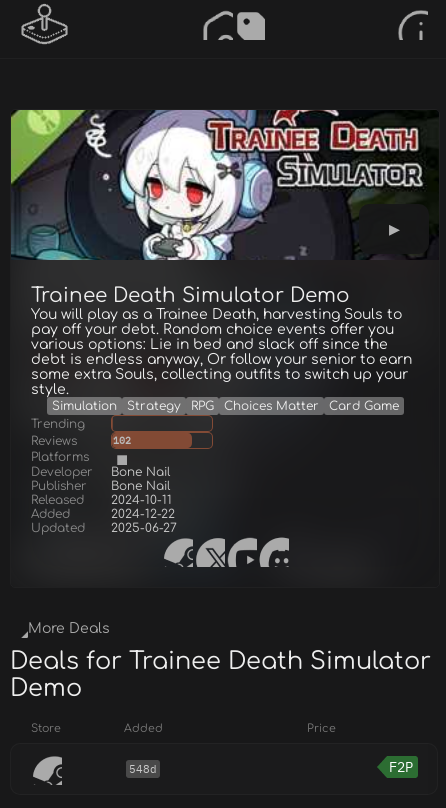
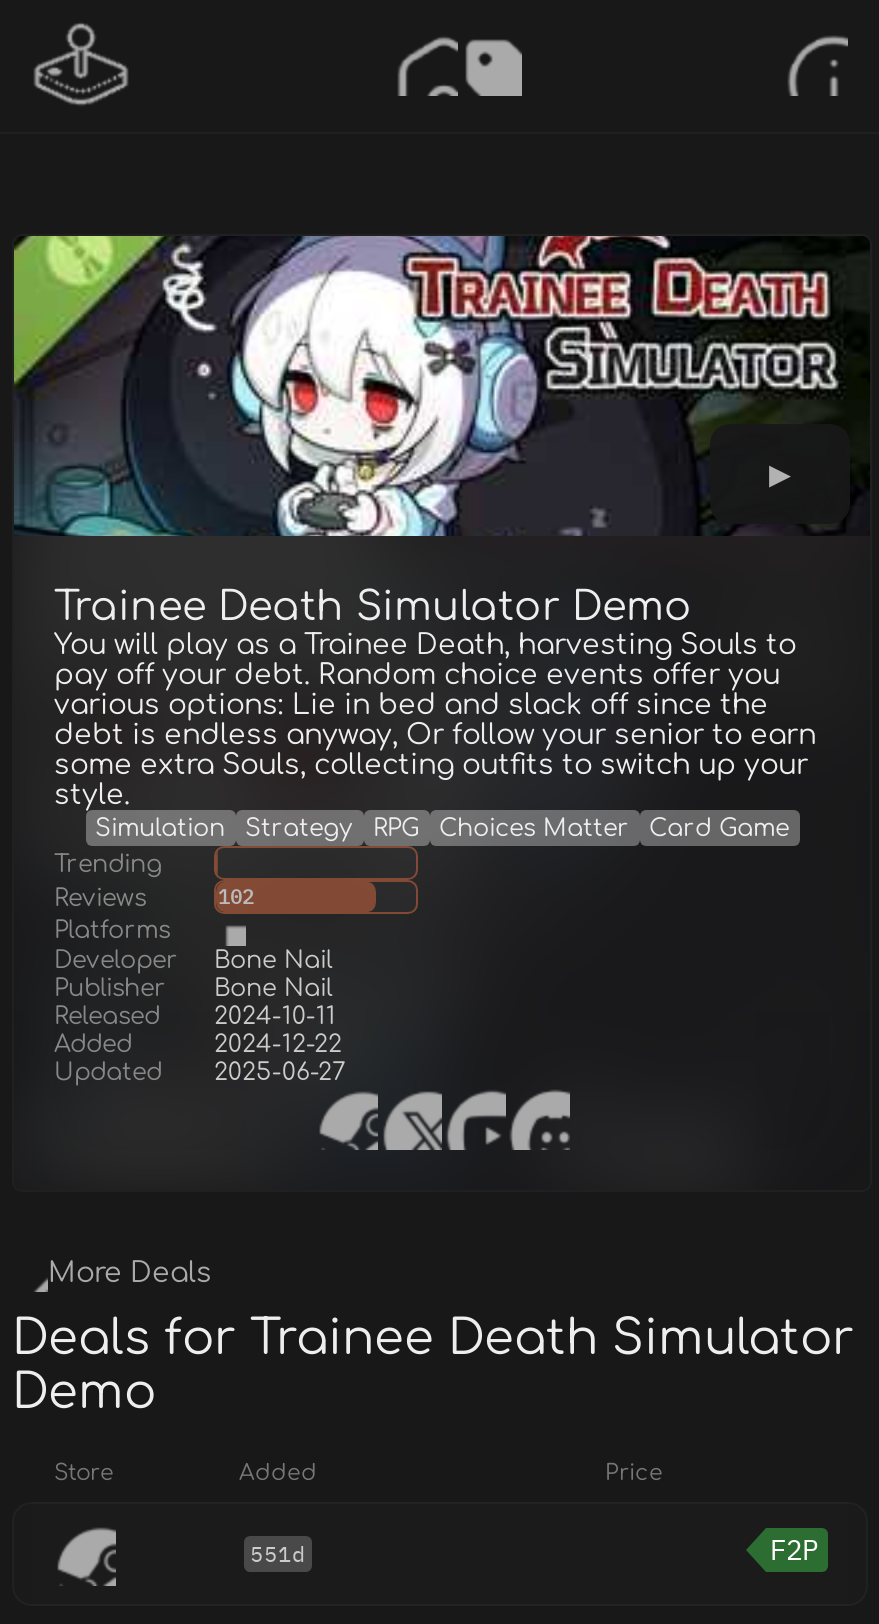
[129,762,157,776] 548d -> [250,1540,306,1568] 551d

